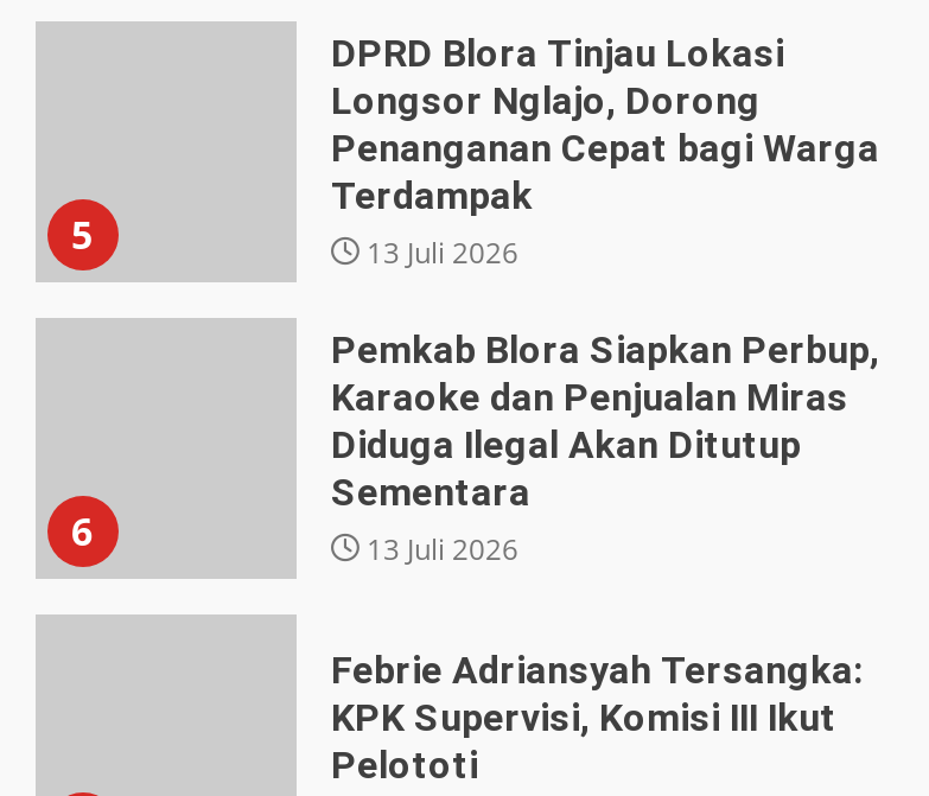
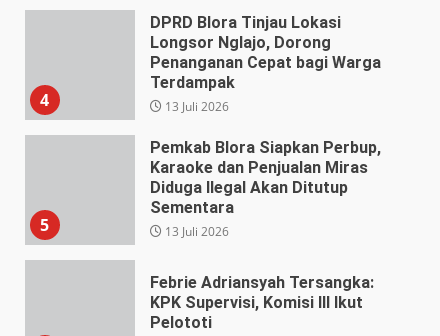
[71,210,93,262] 5 -> [40,89,49,111] 4
[71,506,93,559] 6 -> [40,214,49,236] 5

